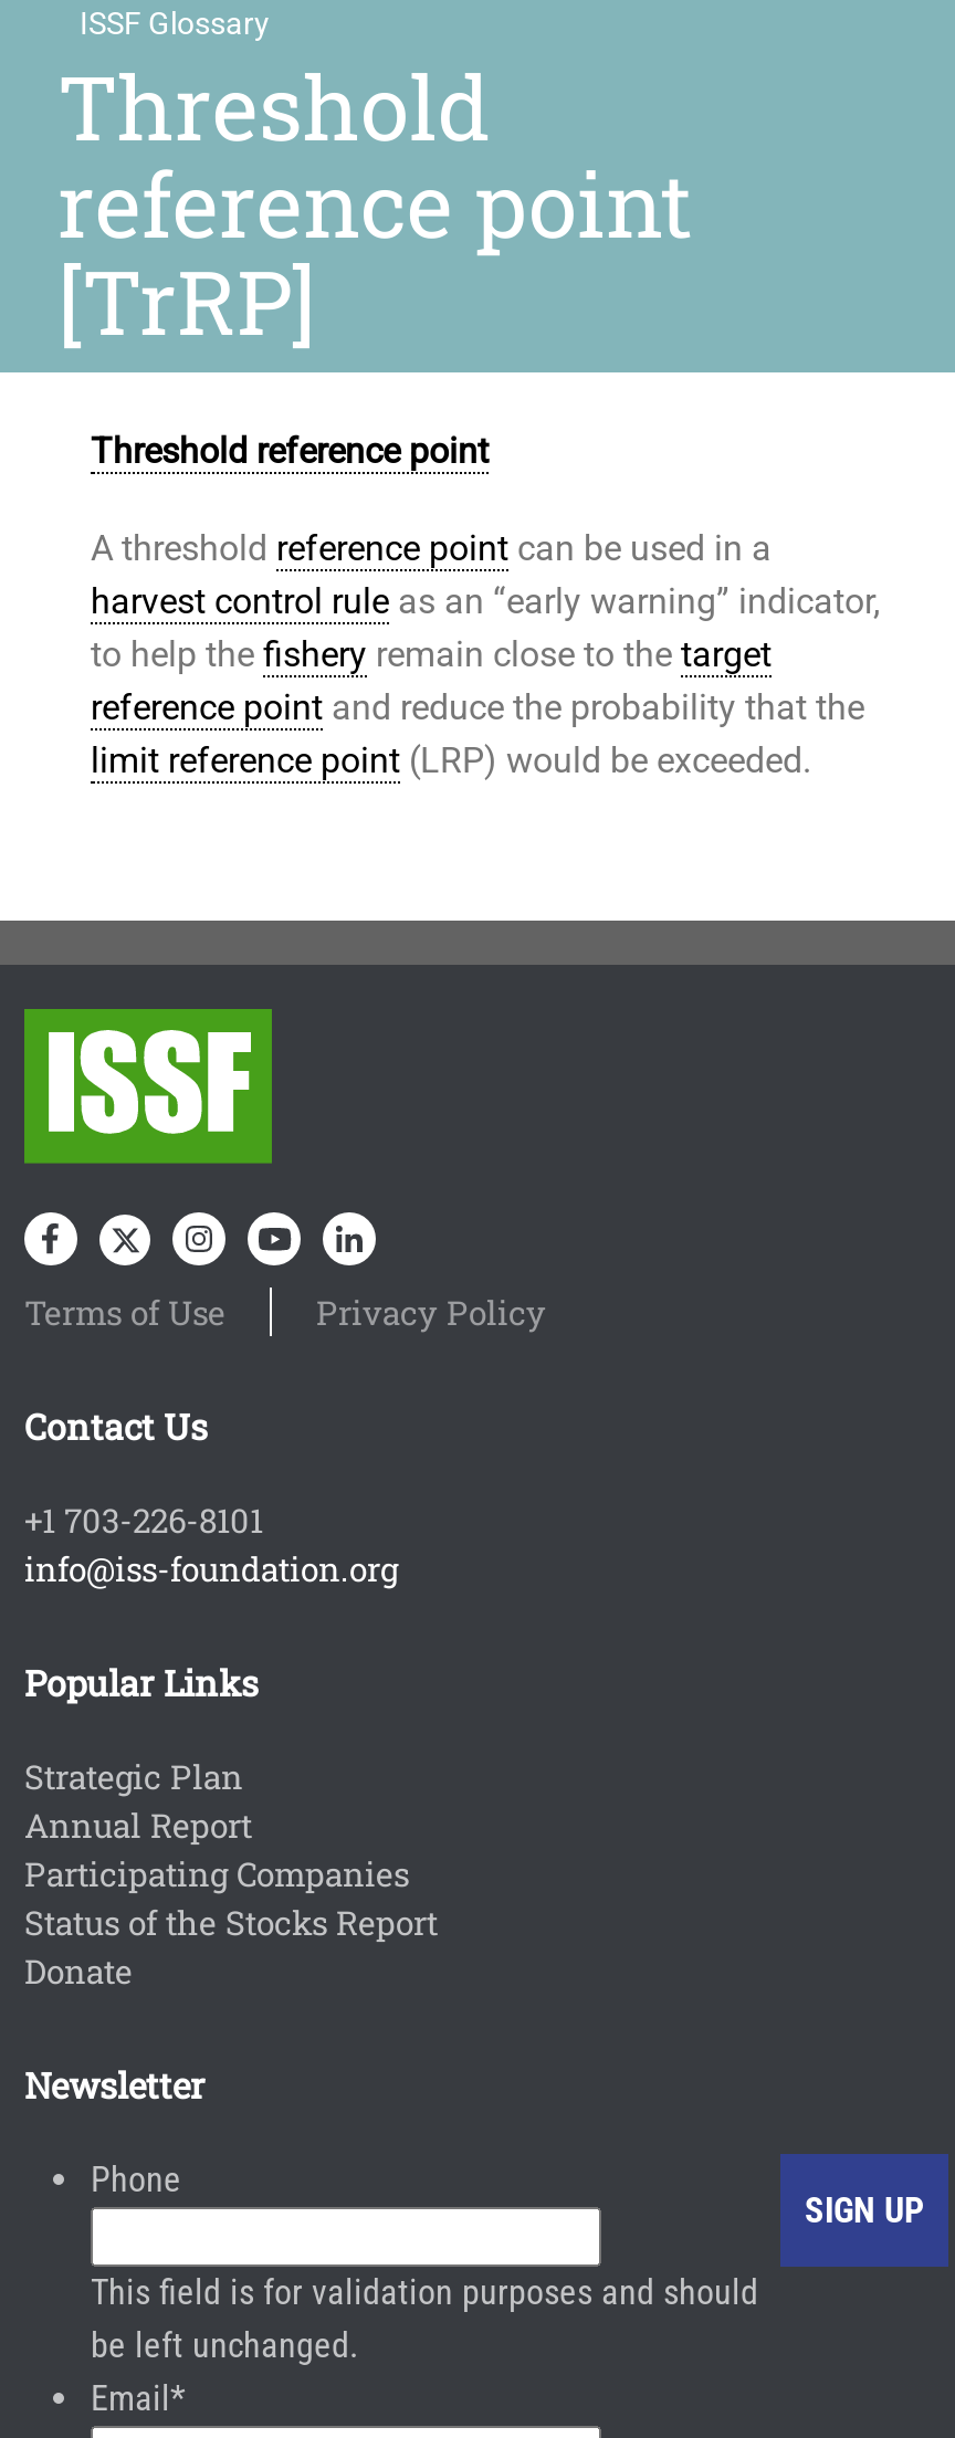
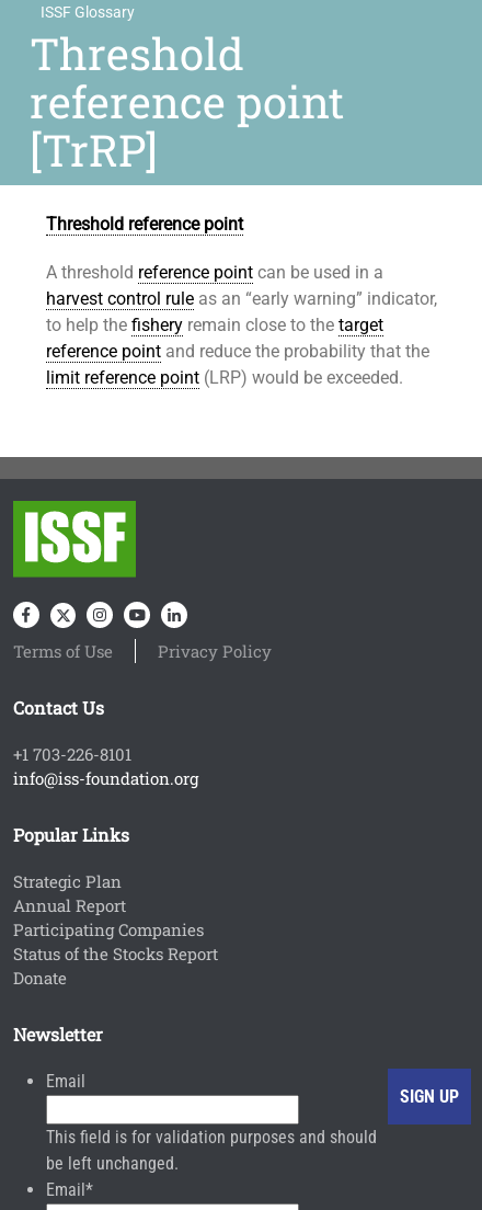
[91,2159,181,2201] Phone -> [46,1071,85,1092] Email

